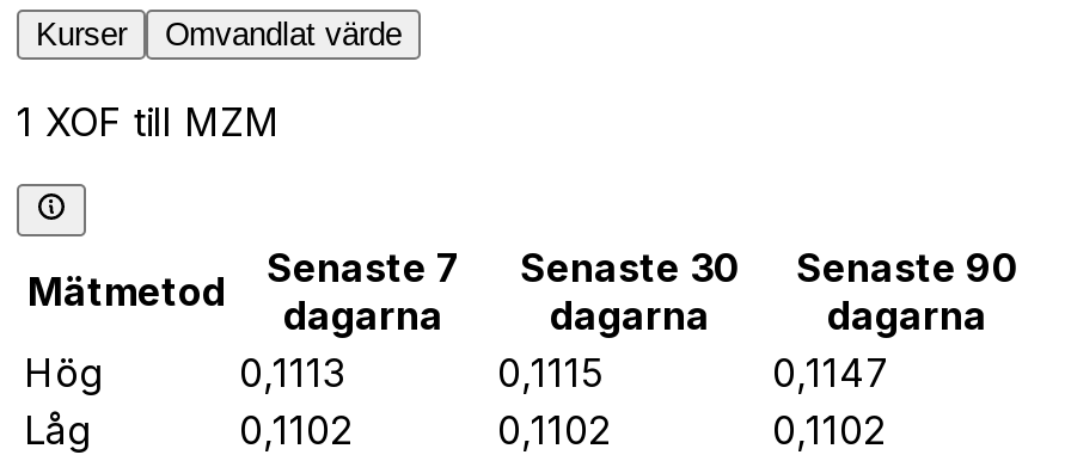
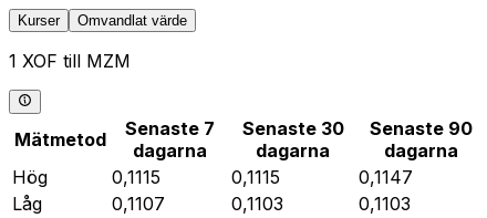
[239,349,344,397] 0,1113 -> [112,166,160,188] 0,1115
[239,407,351,455] 0,1102 -> [112,193,165,215] 0,1107
[497,407,610,455] 0,1102 -> [231,193,283,215] 0,1103
[772,407,885,455] 0,1102 -> [359,193,411,215] 0,1103

